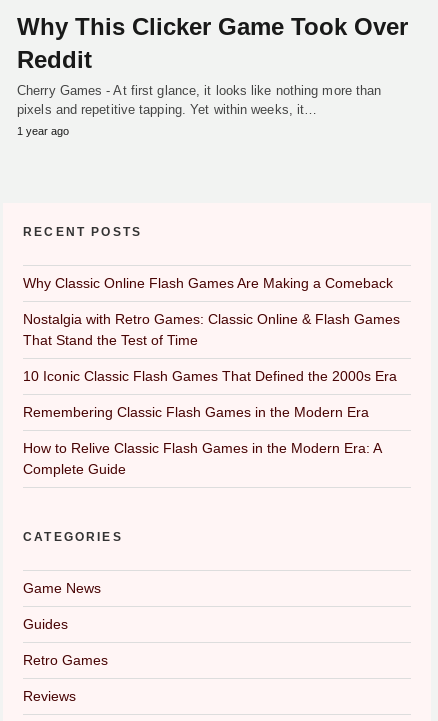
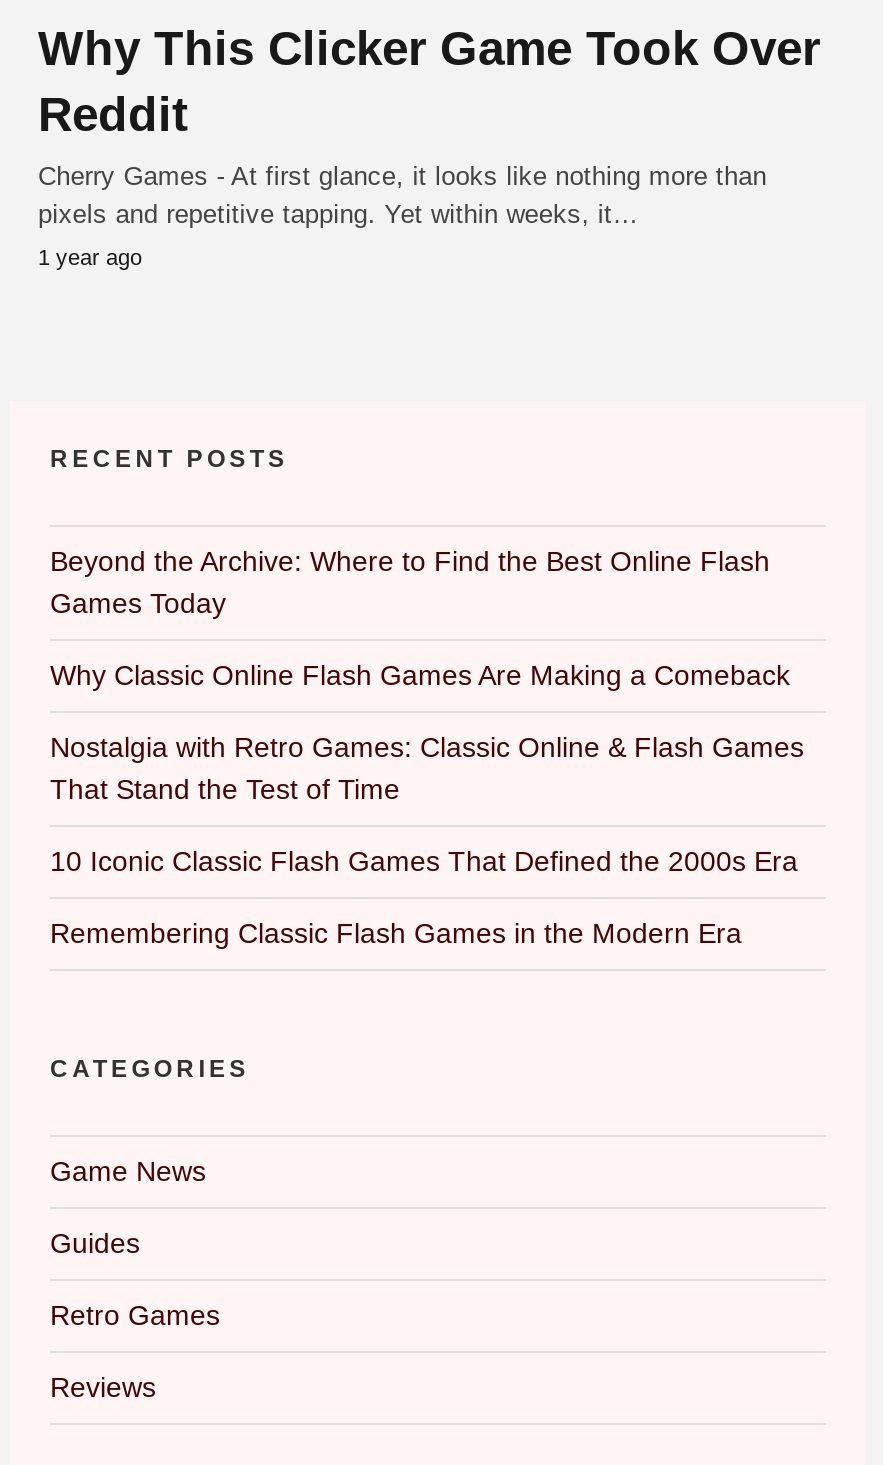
none -> [50,544,770,618] Beyond the Archive: Where to Find the Best Online Flash | Games Today
moved [23,274,400,419] -> [50,658,804,948]: Why Classic Online Flash Games Are Making a Comeback | Nostalgia with Retro Games: Classic Online & Flash Games | That Stand the Test of Time | 10 Iconic Classic Flash Games That Defined the 2000s Era | Remembering Classic Flash Games in the Modern Era
[23,439,381,476] How to Relive Classic Flash Games in the Modern Era: A | Complete Guide -> none

